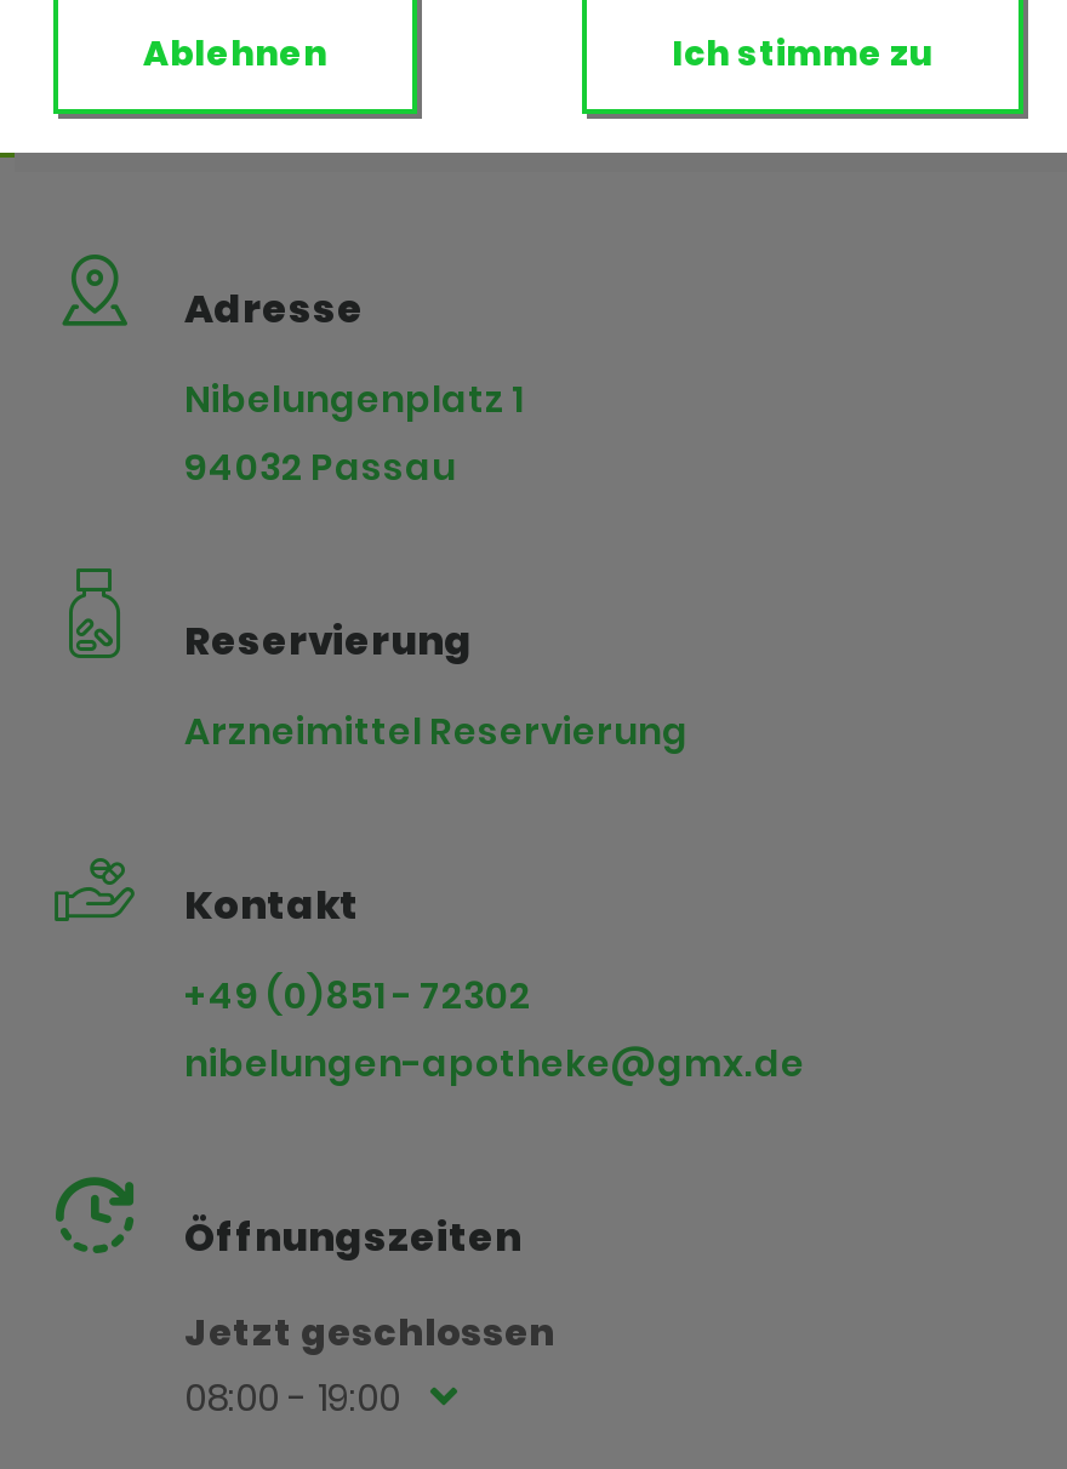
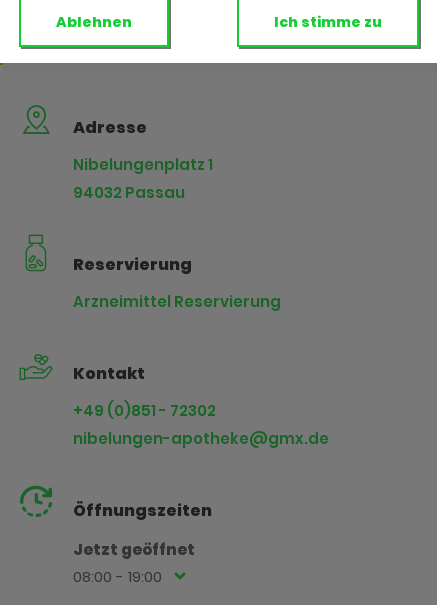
[184,1307,555,1357] Jetzt geschlossen -> [73,539,195,560] Jetzt geöffnet

